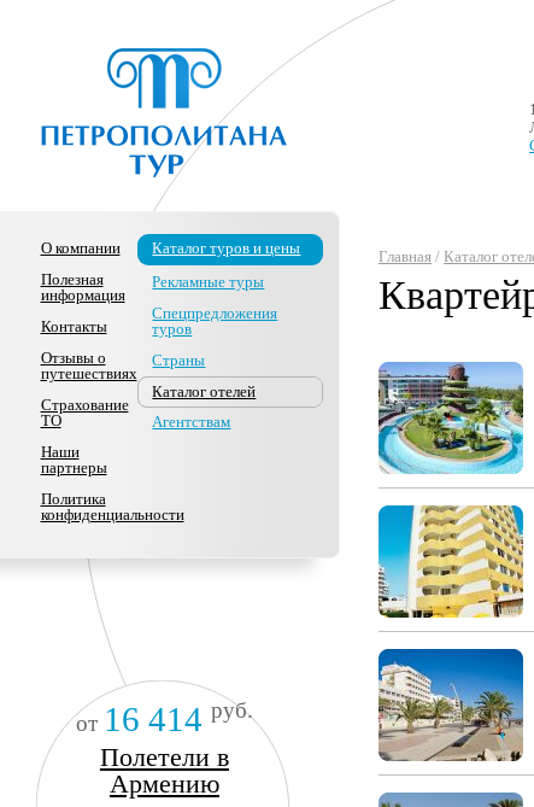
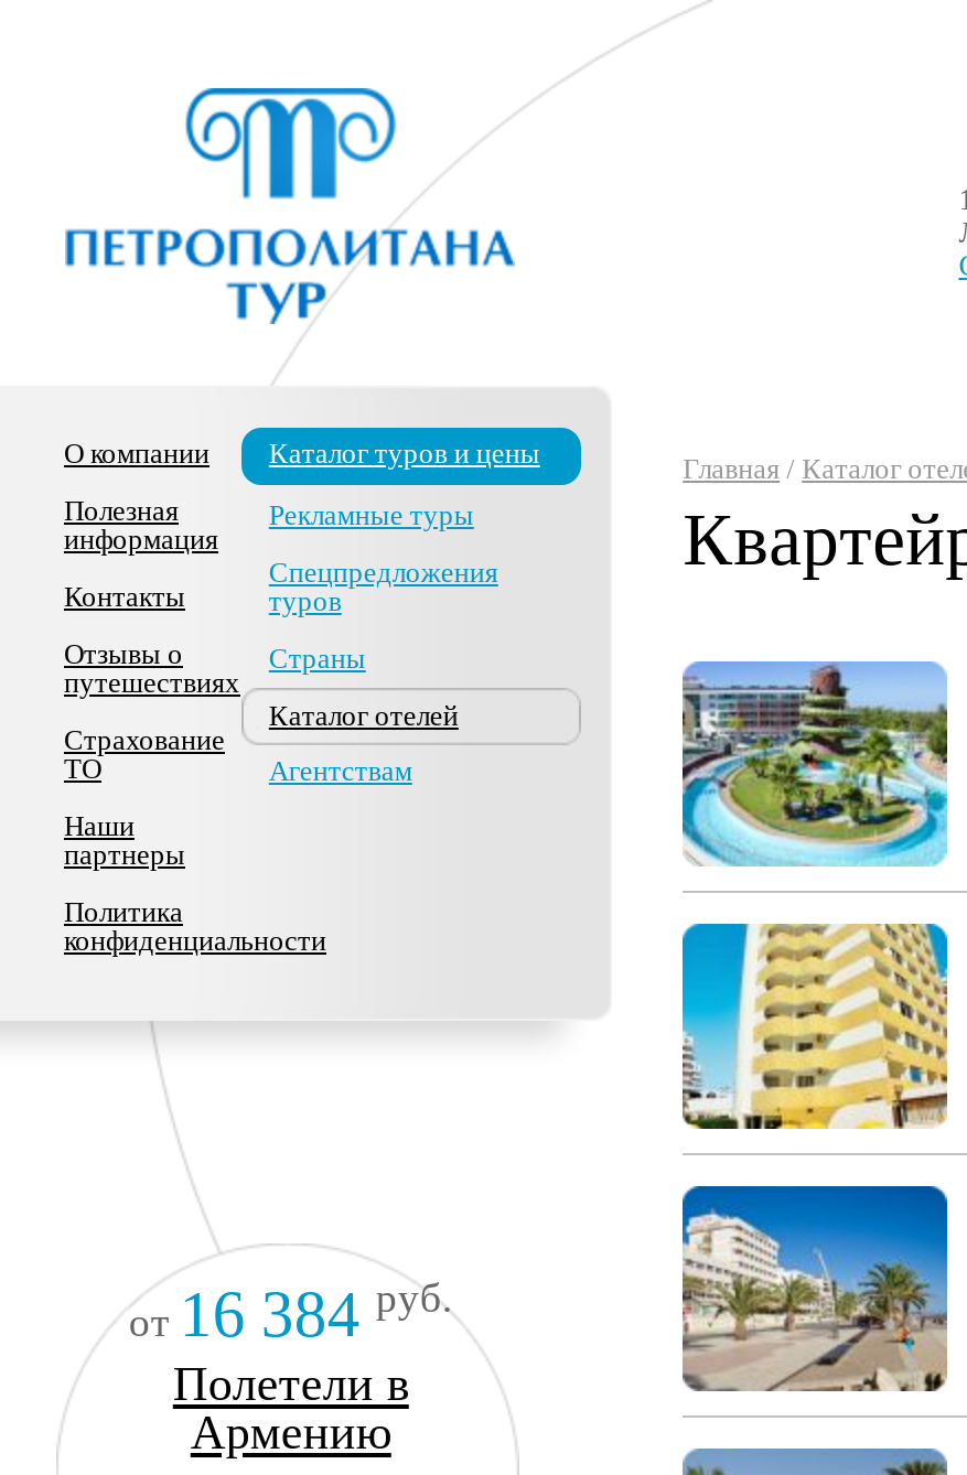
[76,697,253,738] от 16 414 руб. -> [129,1274,453,1349] от 16 384 руб.

